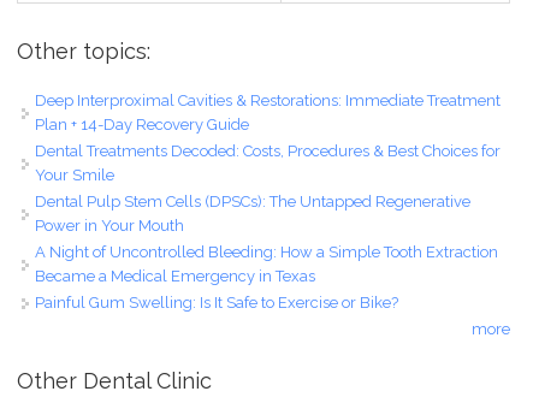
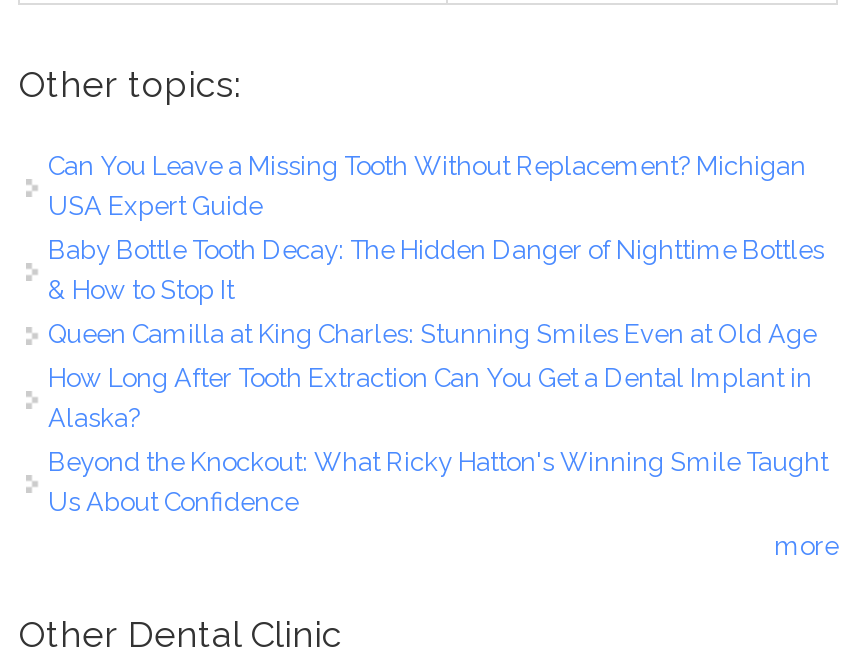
[35,91,501,133] Deep Interproximal Cavities & Restorations: Immediate Treatment | Plan + 14-Day Recovery Guide -> [48,151,806,221] Can You Leave a Missing Tooth Without Replacement? Michigan | USA Expert Guide
[35,142,501,184] Dental Treatments Decoded: Costs, Procedures & Best Choices for | Your Smile -> [48,235,824,305] Baby Bottle Tooth Decay: The Hidden Danger of Nighttime Bottles | & How to Stop It
[35,192,470,234] Dental Pulp Stem Cells (DPSCs): The Untapped Regenerative | Power in Your Mouth -> [48,319,816,349] Queen Camilla at King Charles: Stunning Smiles Even at Old Age
[35,243,498,285] A Night of Uncontrolled Bleeding: How a Simple Tooth Extraction | Became a Medical Emergency in Texas -> [48,363,812,433] How Long After Tooth Extraction Can You Get a Dental Implant in | Alaska?
[35,293,398,311] Painful Gum Swelling: Is It Safe to Exercise or Bike? -> [48,447,828,517] Beyond the Knockout: What Ricky Hatton's Winning Smile Taught | Us About Confidence

